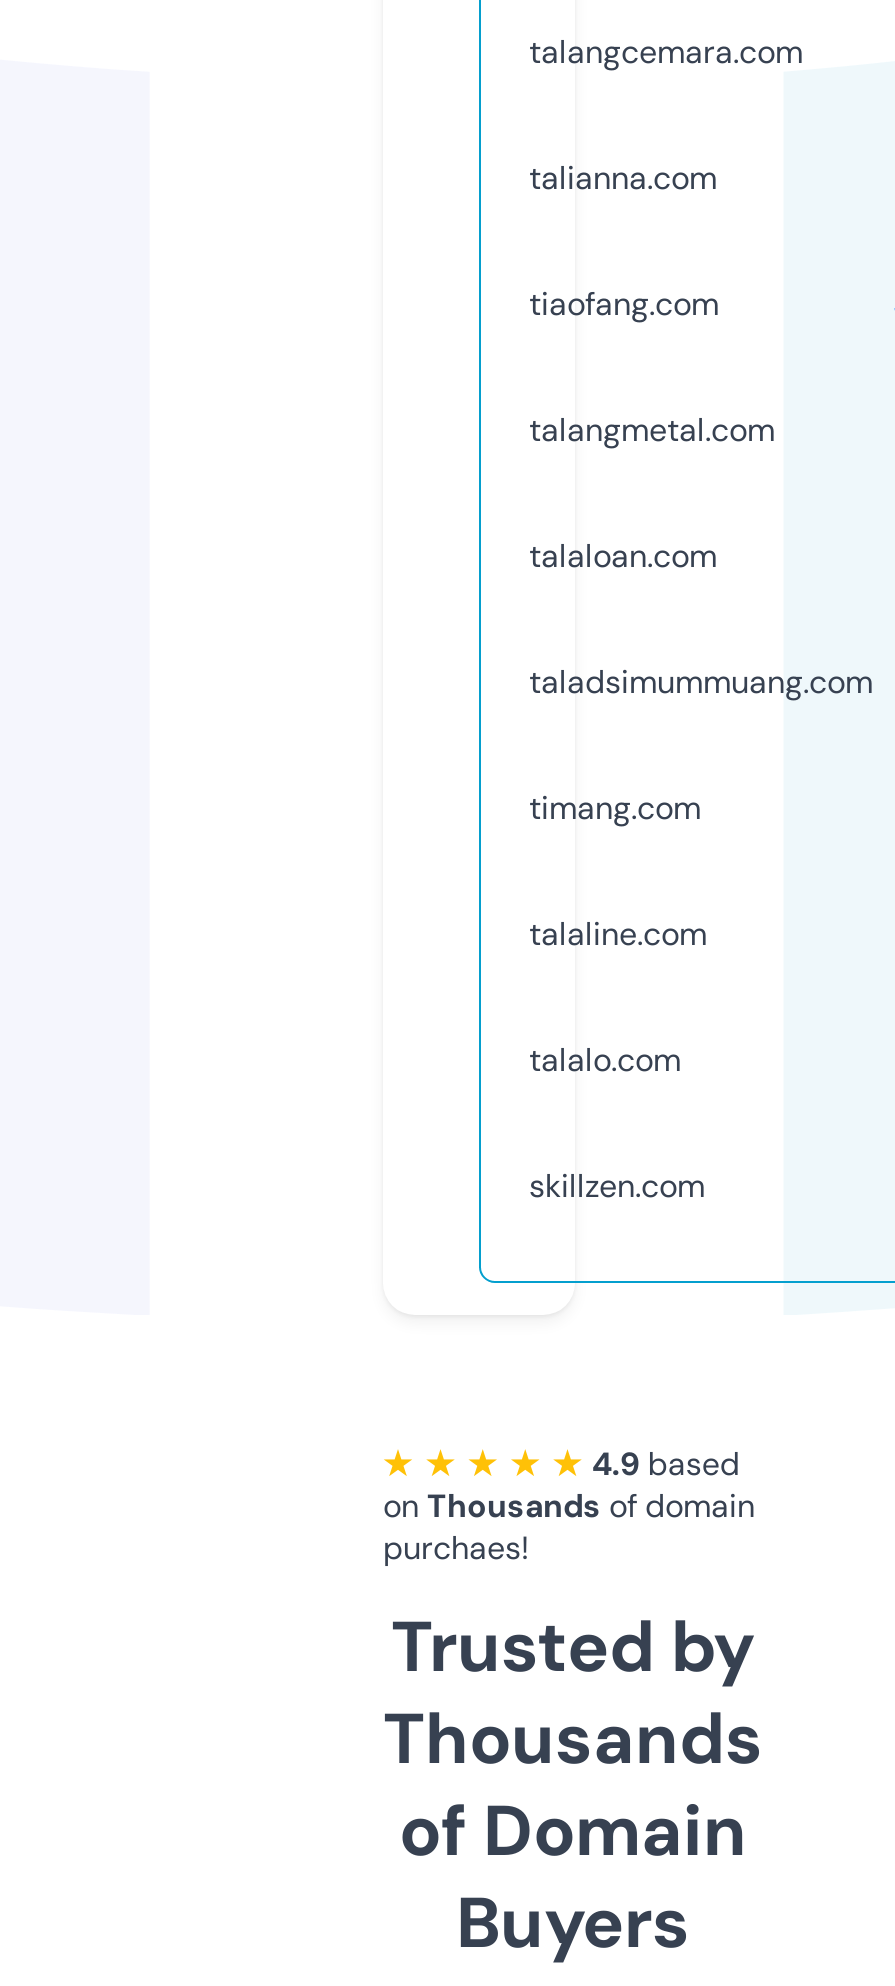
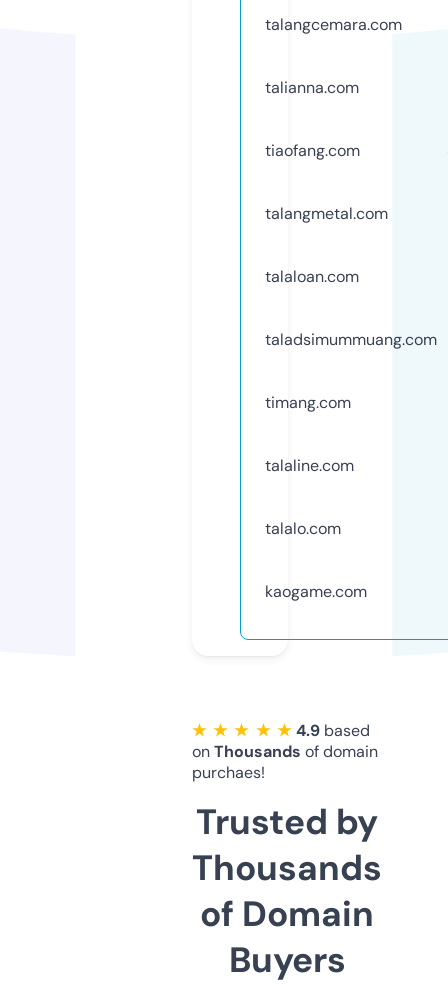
[529,1165,705,1207] skillzen.com -> [265,581,367,602] kaogame.com

